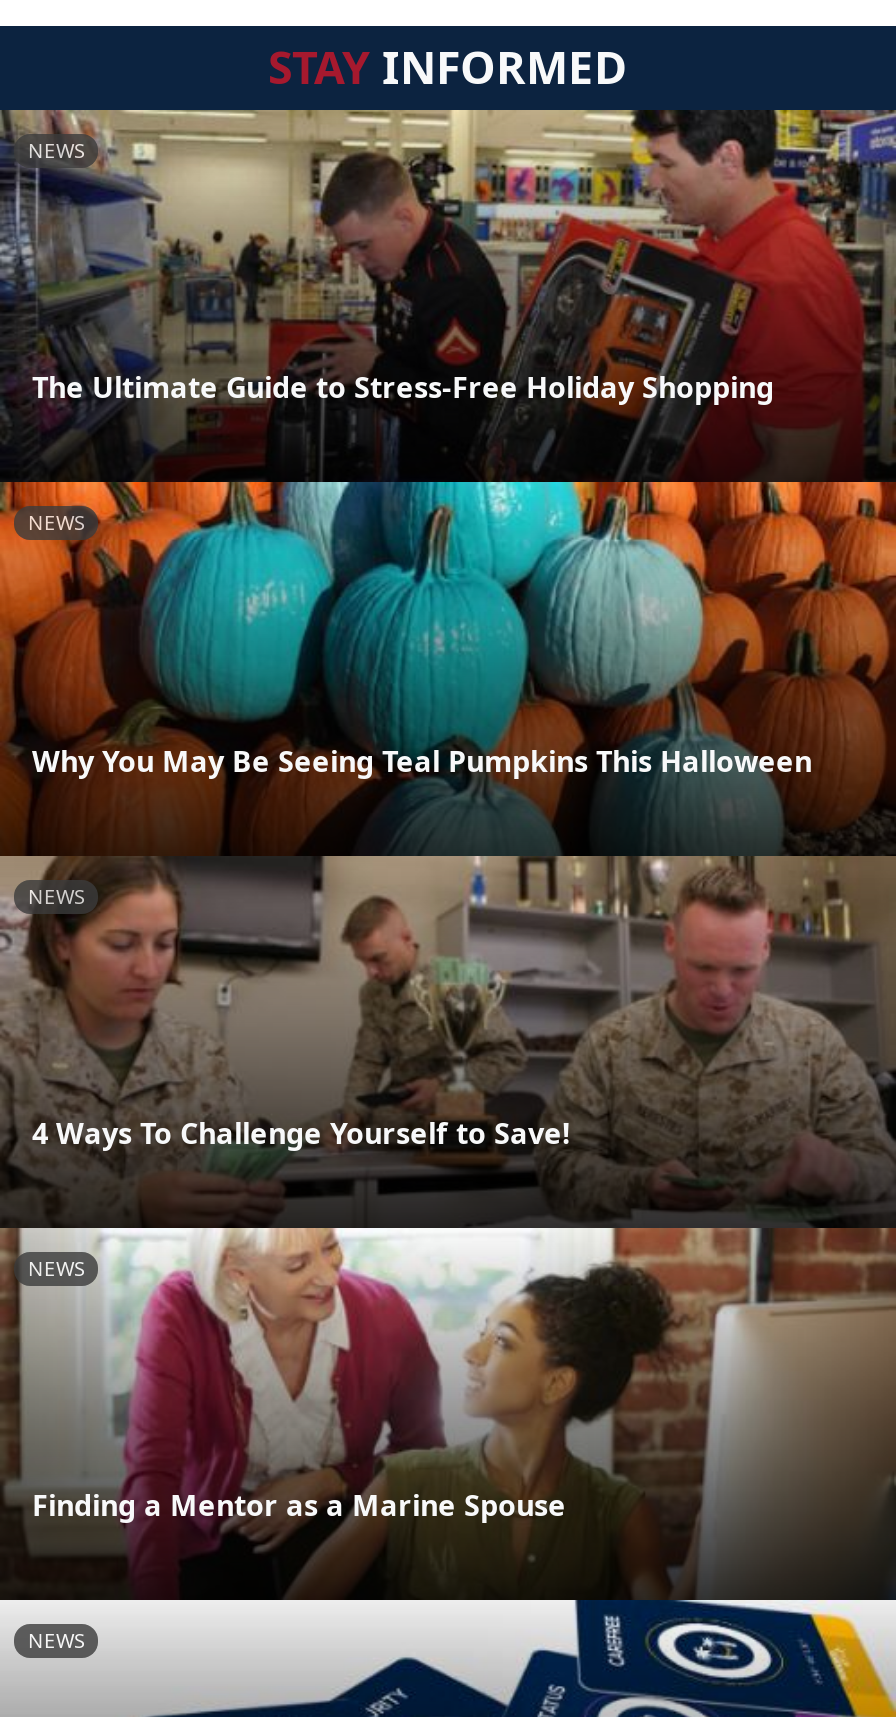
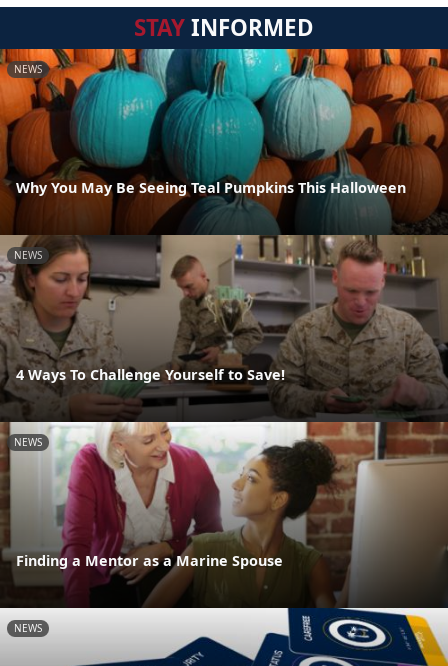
[6,108,890,482] [image] | NEWS -> none
[32,369,774,407] The Ultimate Guide to Stress-Free Holiday Shopping -> none

